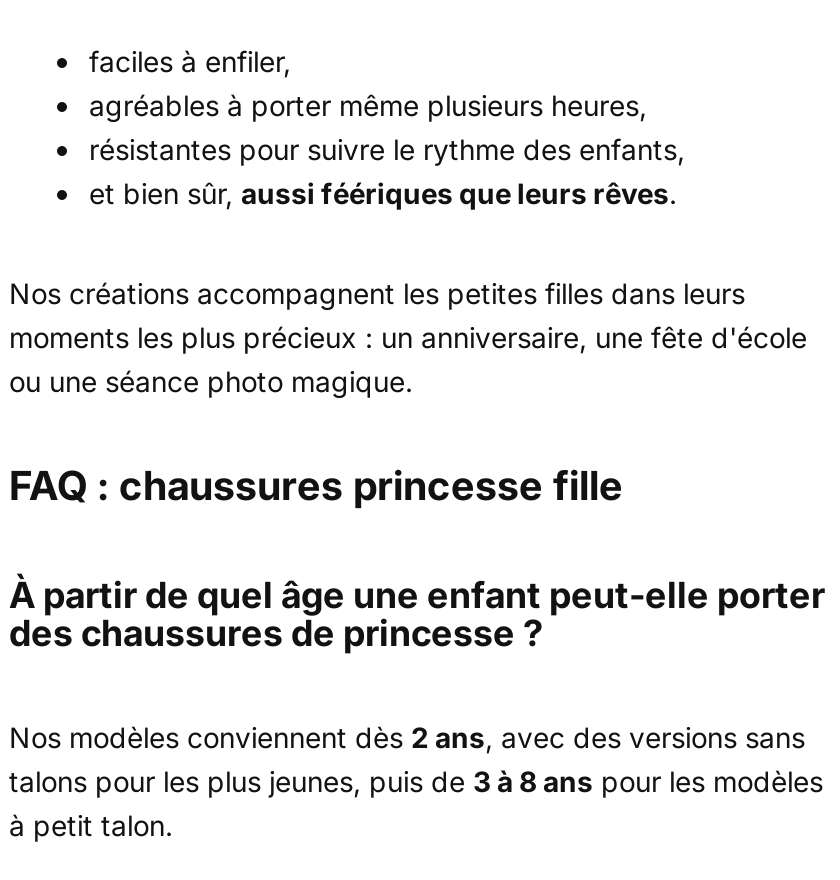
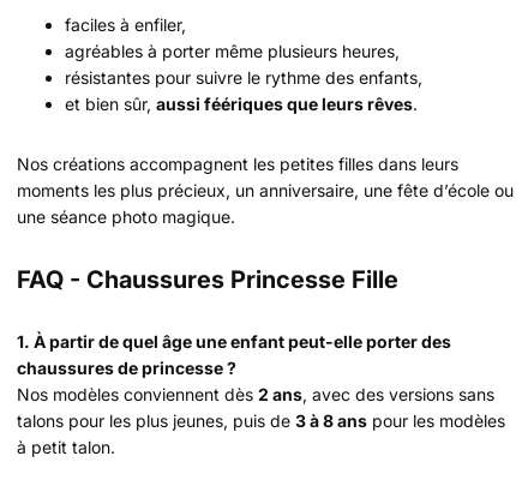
[9,321,807,399] moments les plus précieux : un anniversaire, une fête d'école | ou une séance photo magique. -> [17,180,514,227] moments les plus précieux, un anniversaire, une fête d’école ou | une séance photo magique.
[9,462,623,510] FAQ : chaussures princesse fille -> [17,265,398,294] FAQ - Chaussures Princesse Fille
[9,573,825,653] À partir de quel âge une enfant peut-elle porter | des chaussures de princesse ? -> [17,331,451,378] 1. À partir de quel âge une enfant peut-elle porter des | chaussures de princesse ?

